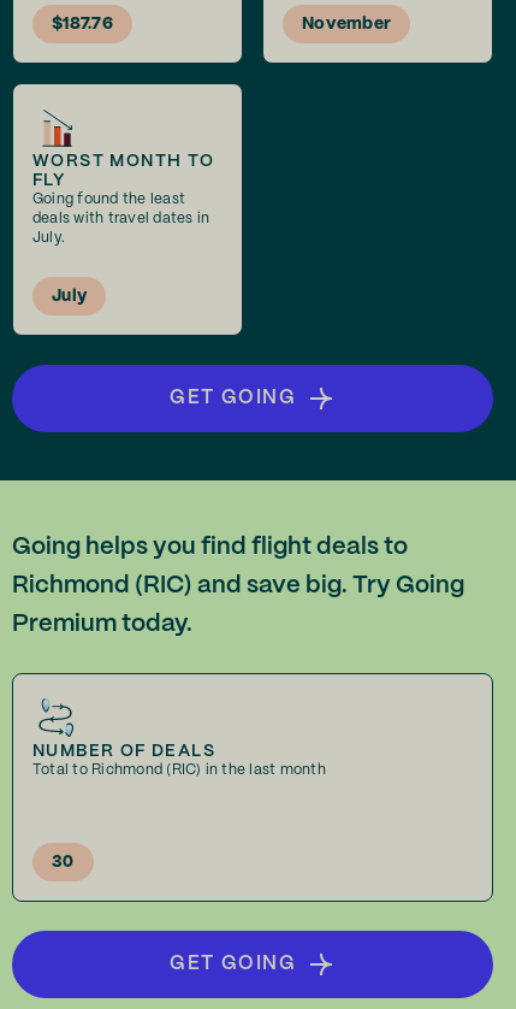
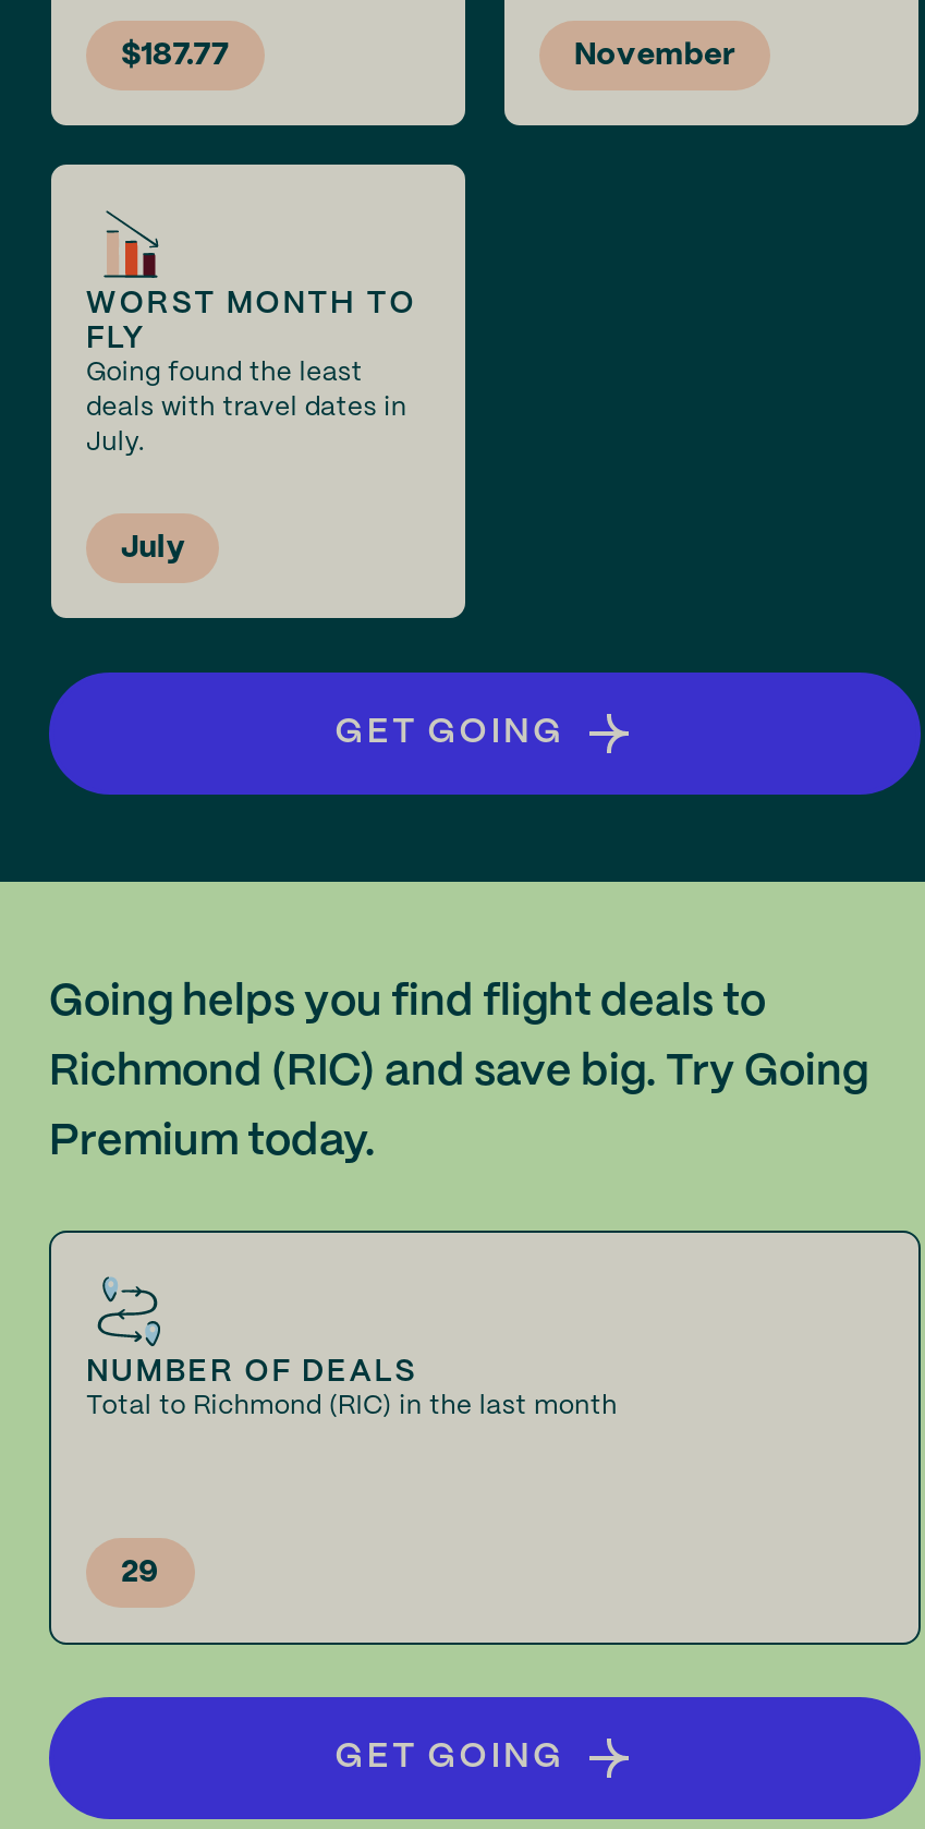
[52,16,113,33] $187.76 -> [121,40,230,71] $187.77
[52,854,74,871] 30 -> [121,1558,159,1588] 29

